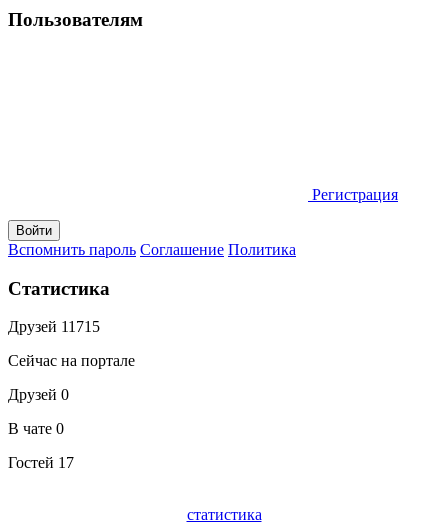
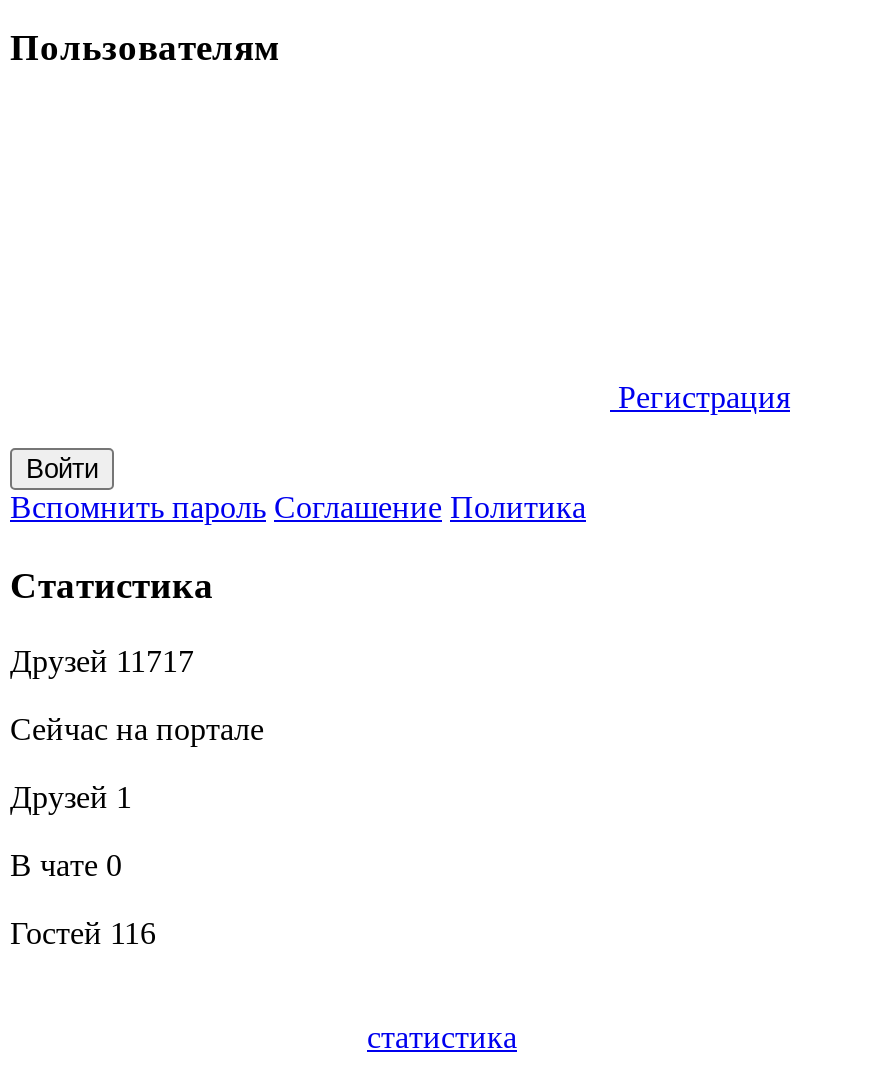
[8,318,100,335] Друзей 11715 -> [10,645,194,679] Друзей 11717
[8,386,69,403] Друзей 0 -> [10,781,132,815] Друзей 1
[8,454,74,471] Гостей 17 -> [10,917,156,951] Гостей 116

